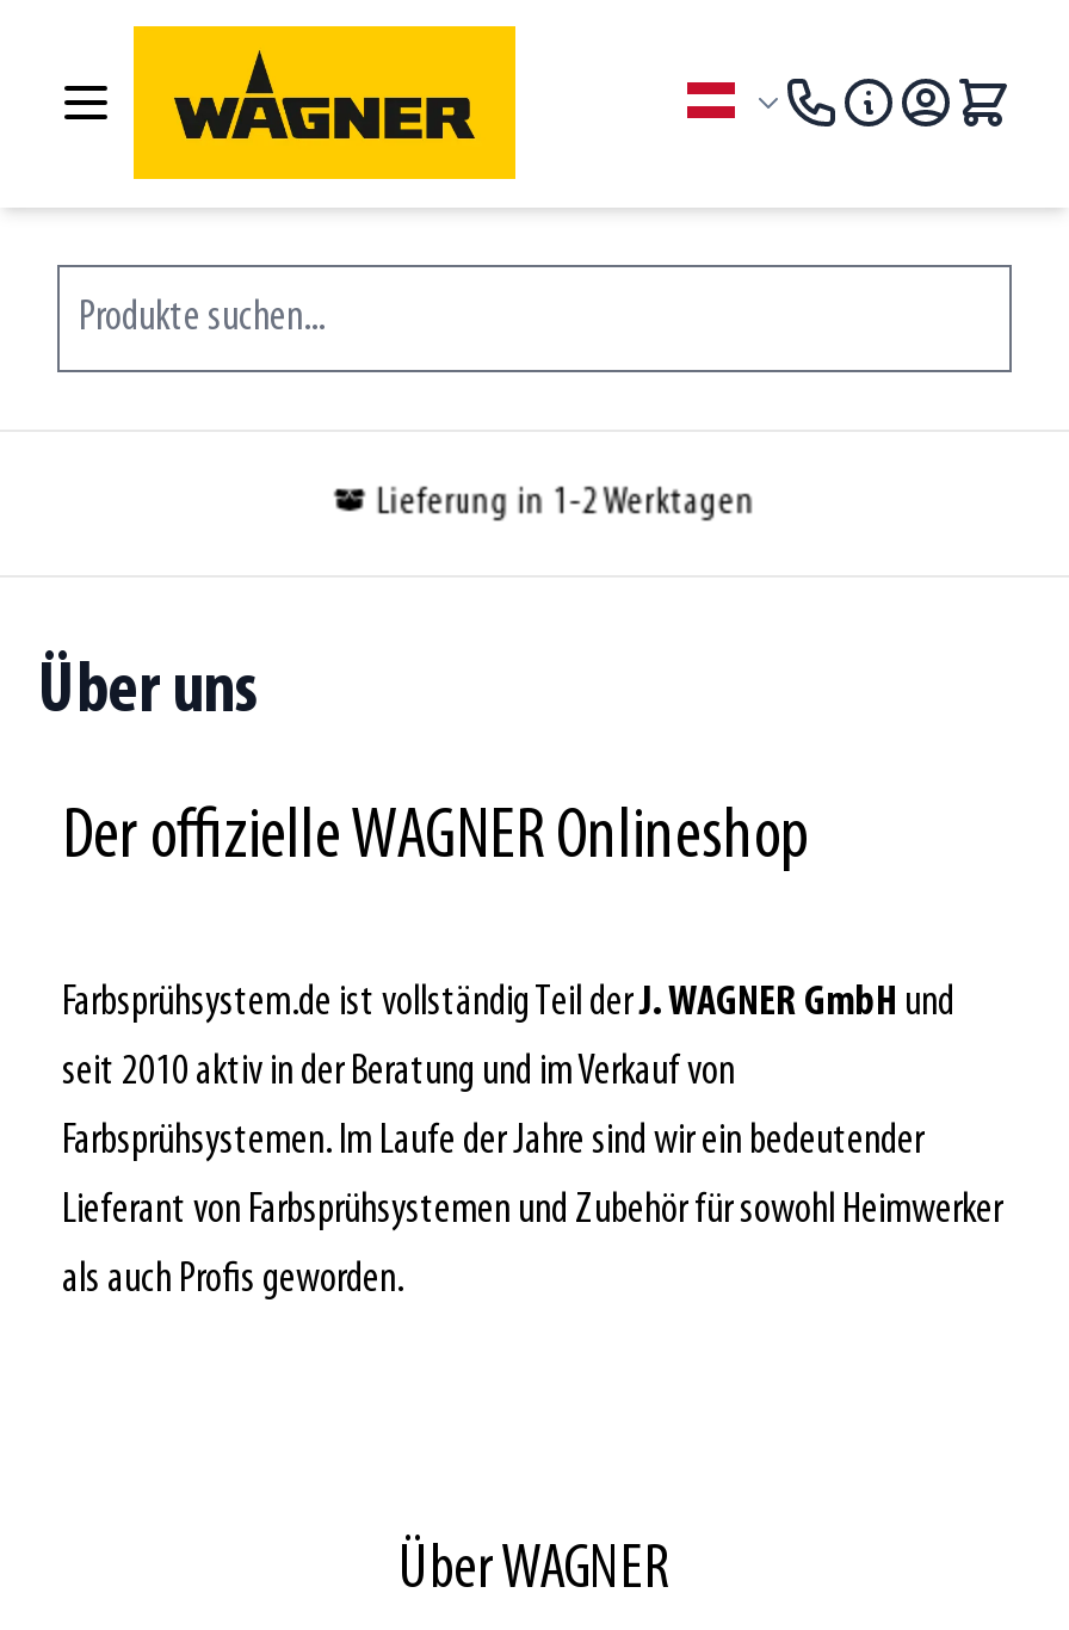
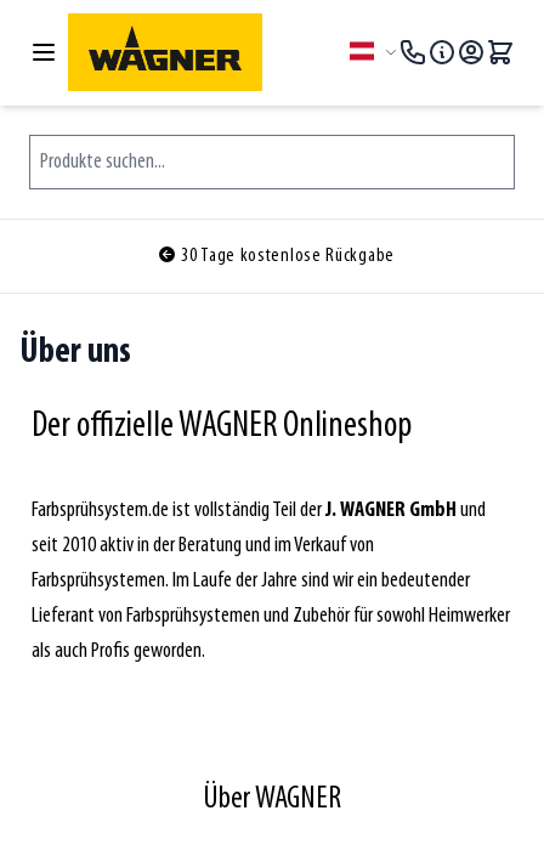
[377,484,754,522] Lieferung in 1-2 Werktagen -> [181,246,395,266] 30 Tage kostenlose Rückgabe

